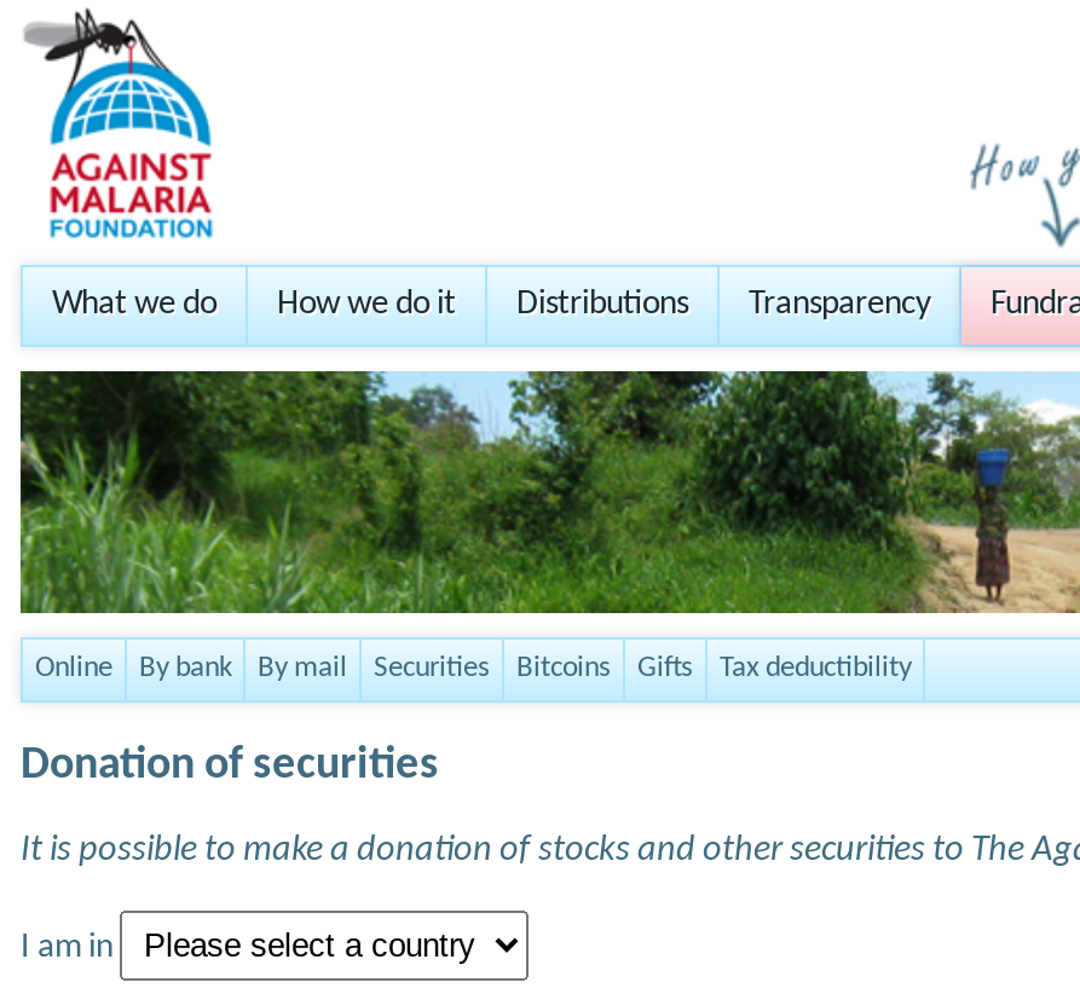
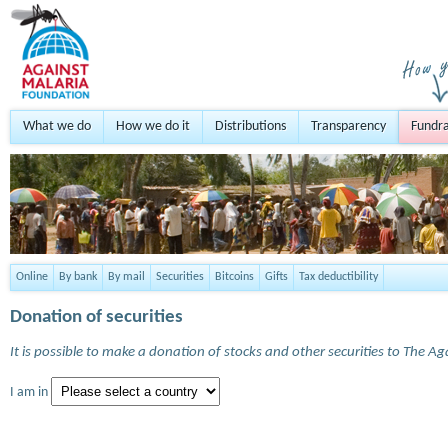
[18,369,1073,616] [image] -> [9,153,445,255] [image]

